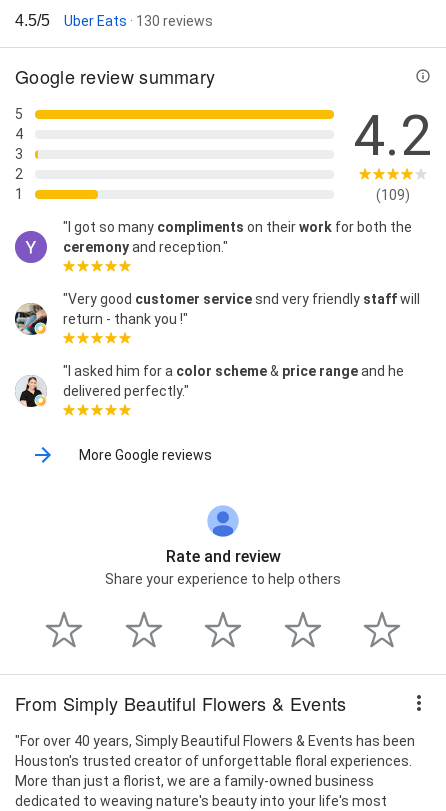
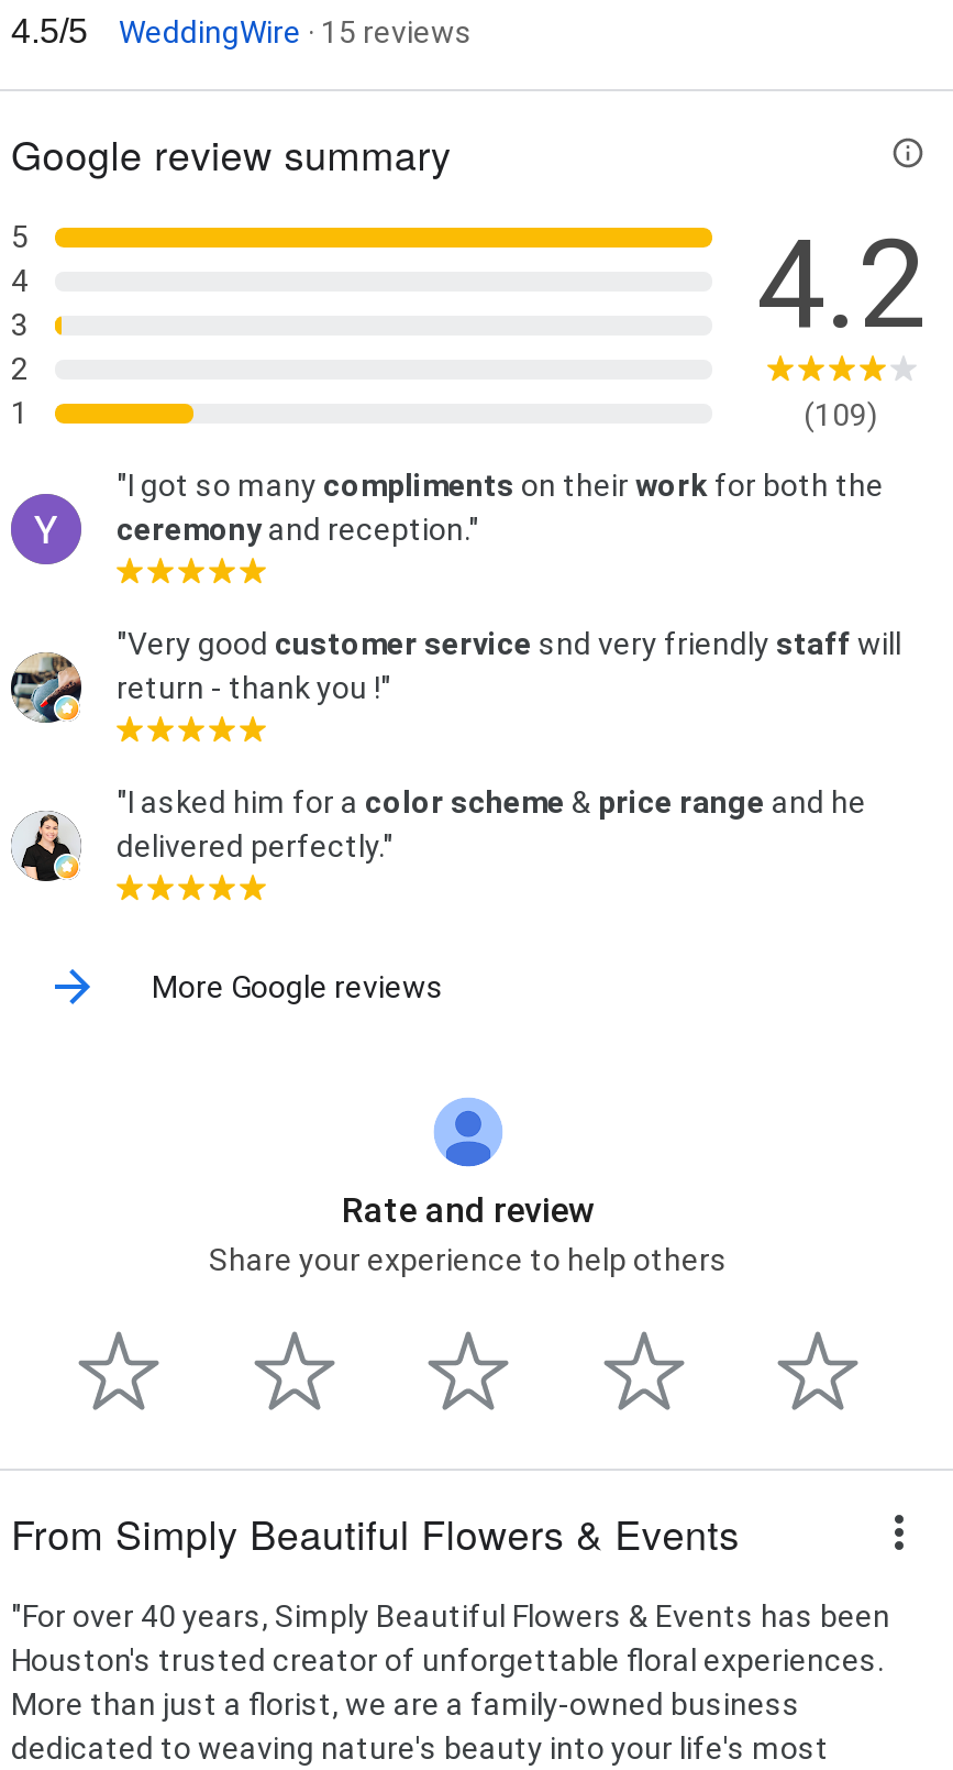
[64,13,213,29] Uber Eats · 130 reviews -> [119,15,473,50] WeddingWire · 15 reviews

